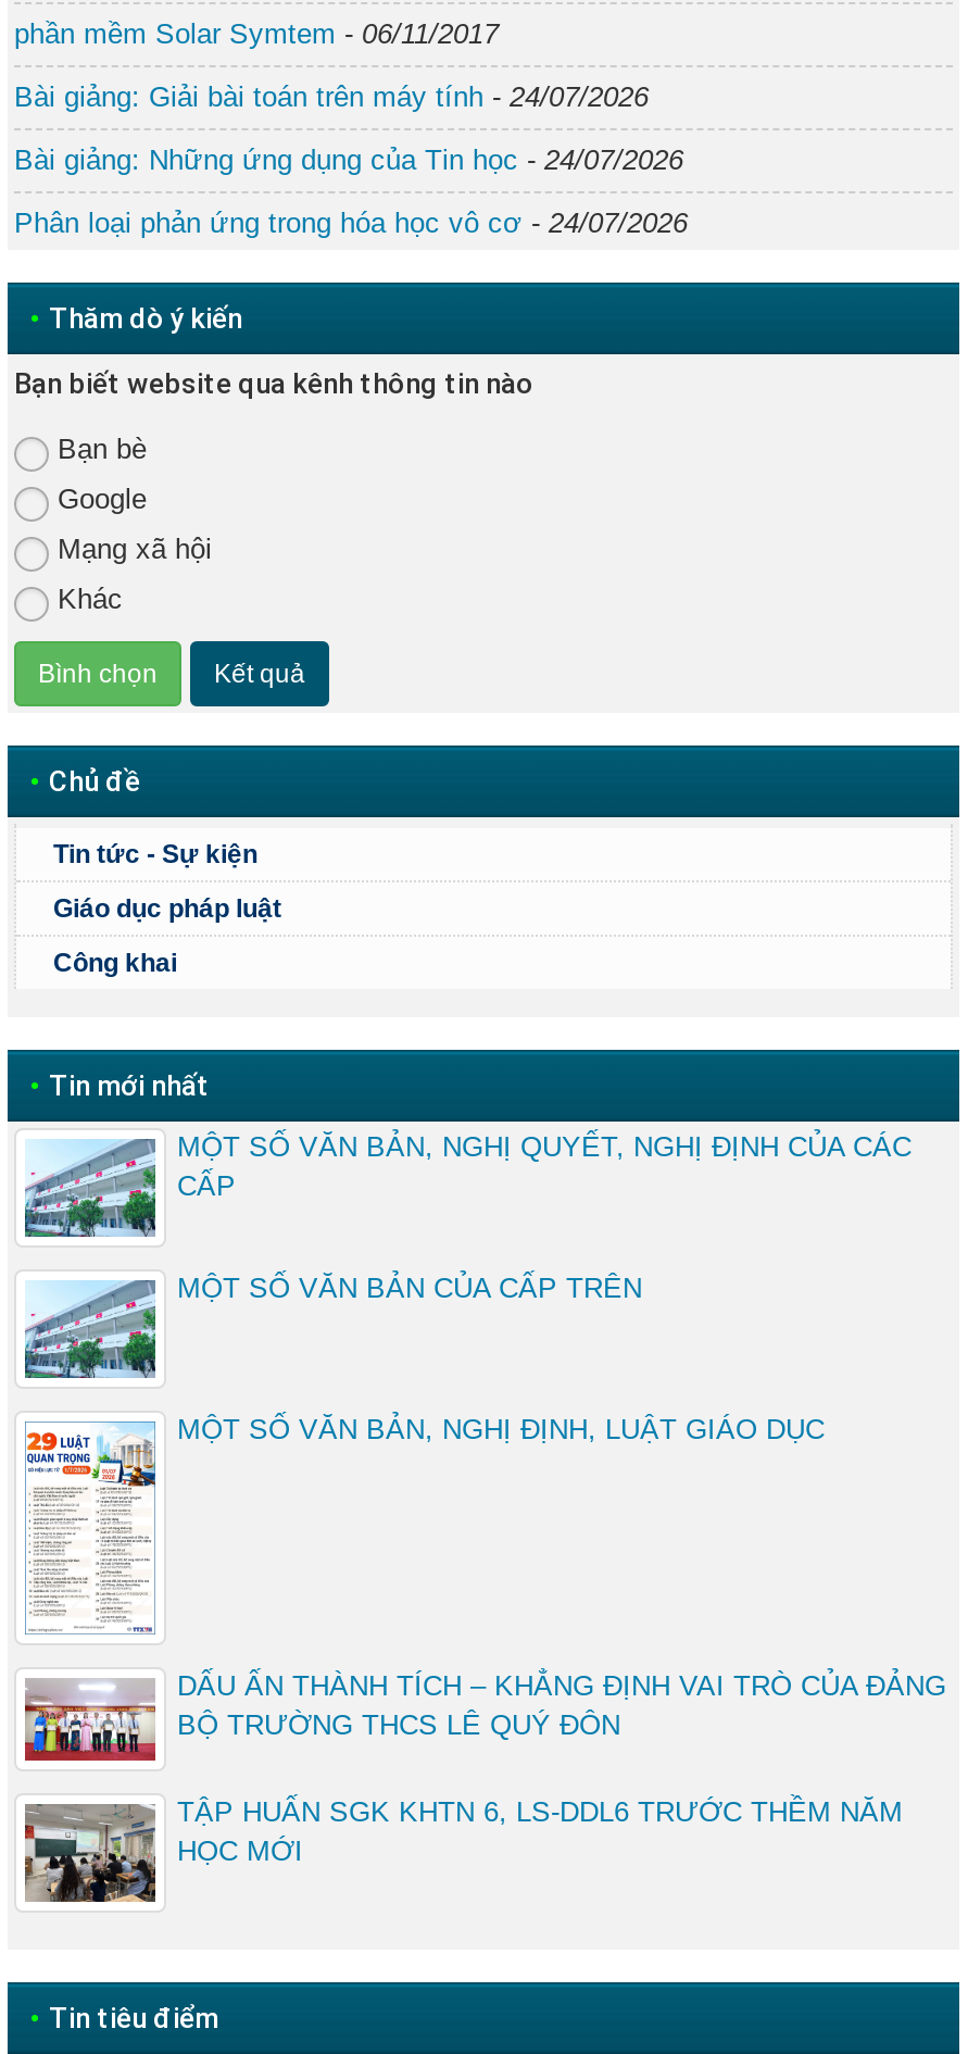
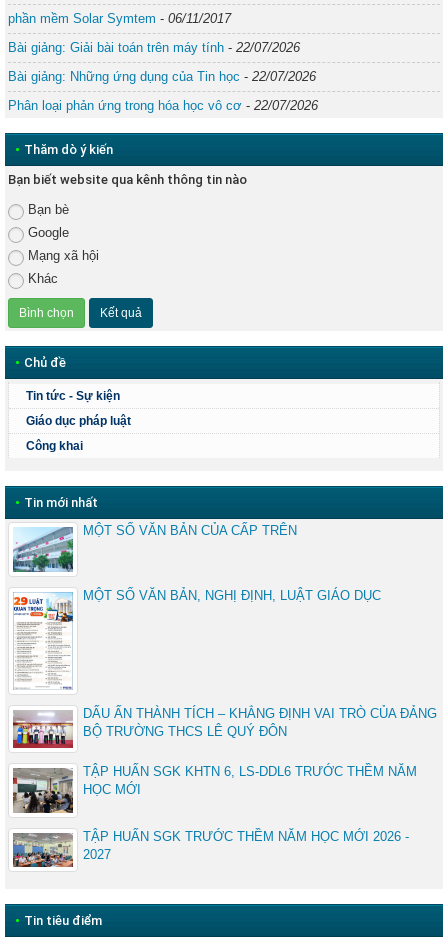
[14,79,649,112] Bài giảng: Giải bài toán trên máy tính - 24/07/2026 -> [8,39,300,54] Bài giảng: Giải bài toán trên máy tính - 22/07/2026
[14,142,683,175] Bài giảng: Những ứng dụng của Tin học - 24/07/2026 -> [8,68,316,83] Bài giảng: Những ứng dụng của Tin học - 22/07/2026
[14,205,688,238] Phân loại phản ứng trong hóa học vô cơ - 24/07/2026 -> [8,97,318,112] Phân loại phản ứng trong hóa học vô cơ - 22/07/2026
[177,1129,912,1201] MỘT SỐ VĂN BẢN, NGHỊ QUYẾT, NGHỊ ĐỊNH CỦA CÁC | CẤP -> none
moved [21,1270,946,1868] -> [11,522,437,797]: [image] | MỘT SỐ VĂN BẢN CỦA CẤP TRÊN | MỘT SỐ VĂN BẢN, NGHỊ ĐỊNH, LUẬT GIÁO DỤC | DẤU ẤN THÀNH TÍCH – KHẲNG ĐỊNH VAI TRÒ CỦA ĐẢNG | BỘ TRƯỜNG THCS LÊ QUÝ ĐÔN | TẬP HUẤN SGK KHTN 6, LS-DDL6 TRƯỚC THỀM NĂM | HỌC MỚI
none -> [12,829,409,867] [image] | TẬP HUẤN SGK TRƯỚC THỀM NĂM HỌC MỚI 2026 - | 2027

